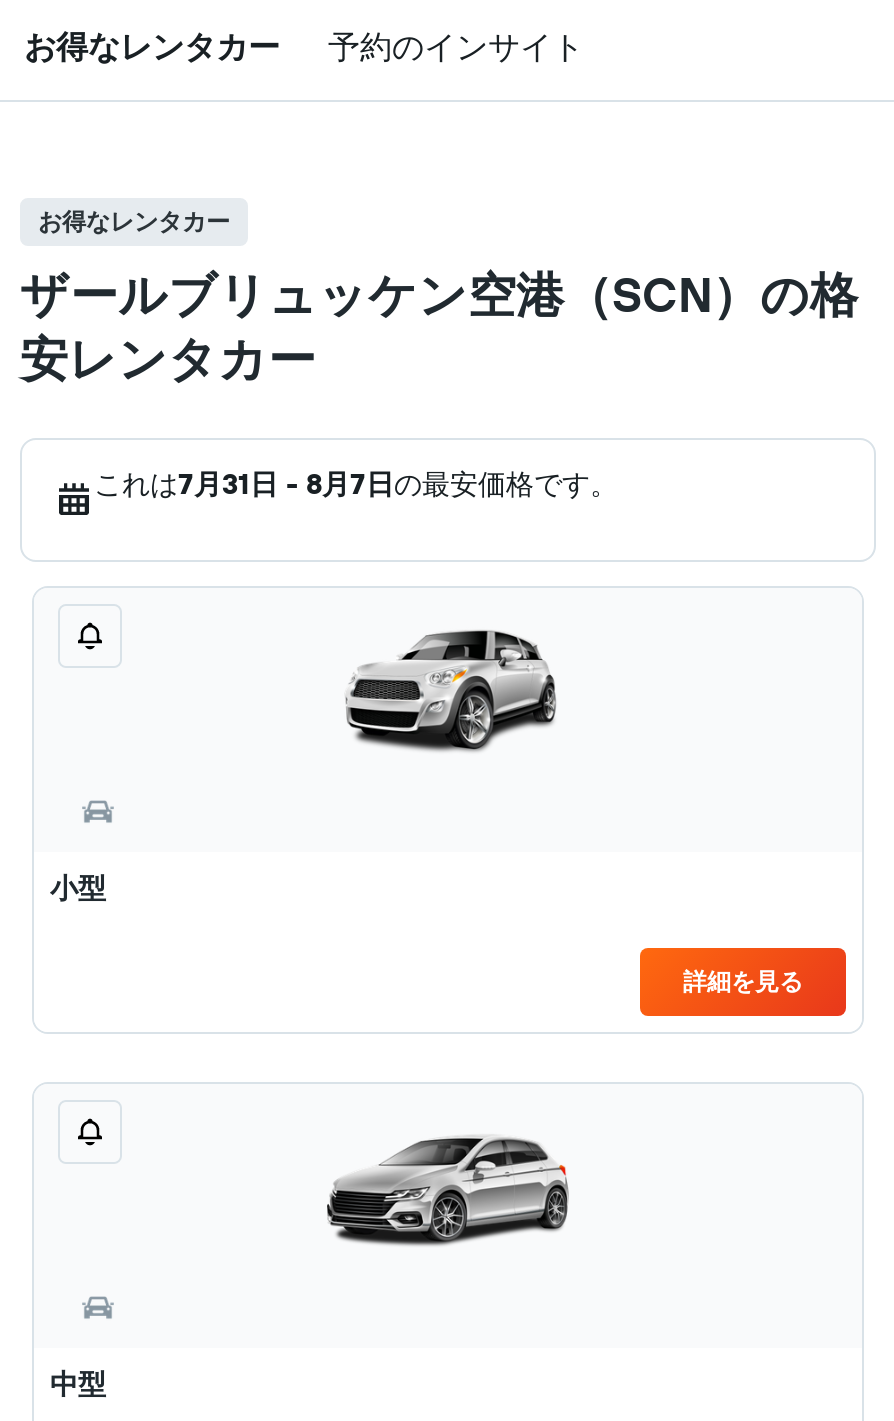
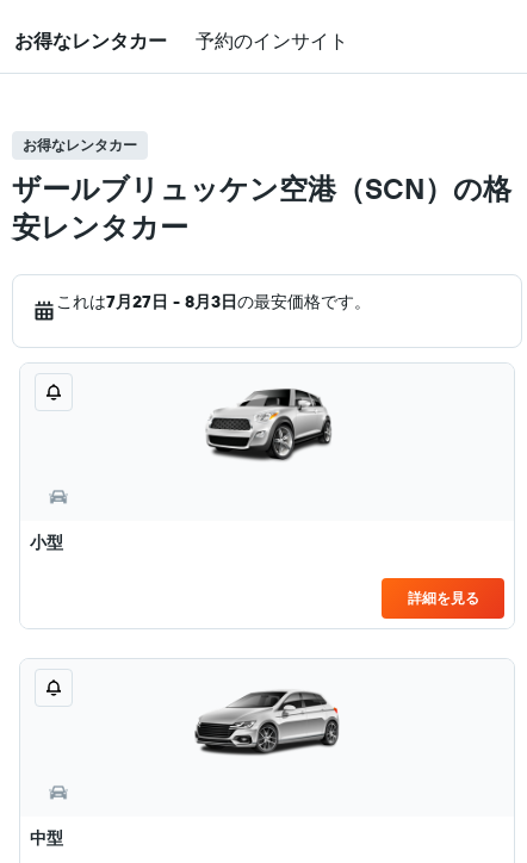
[94,466,618,502] これは7月31日 - 8月7日の最安価格です。 -> [56,291,371,312] これは7月27日 - 8月3日の最安価格です。

